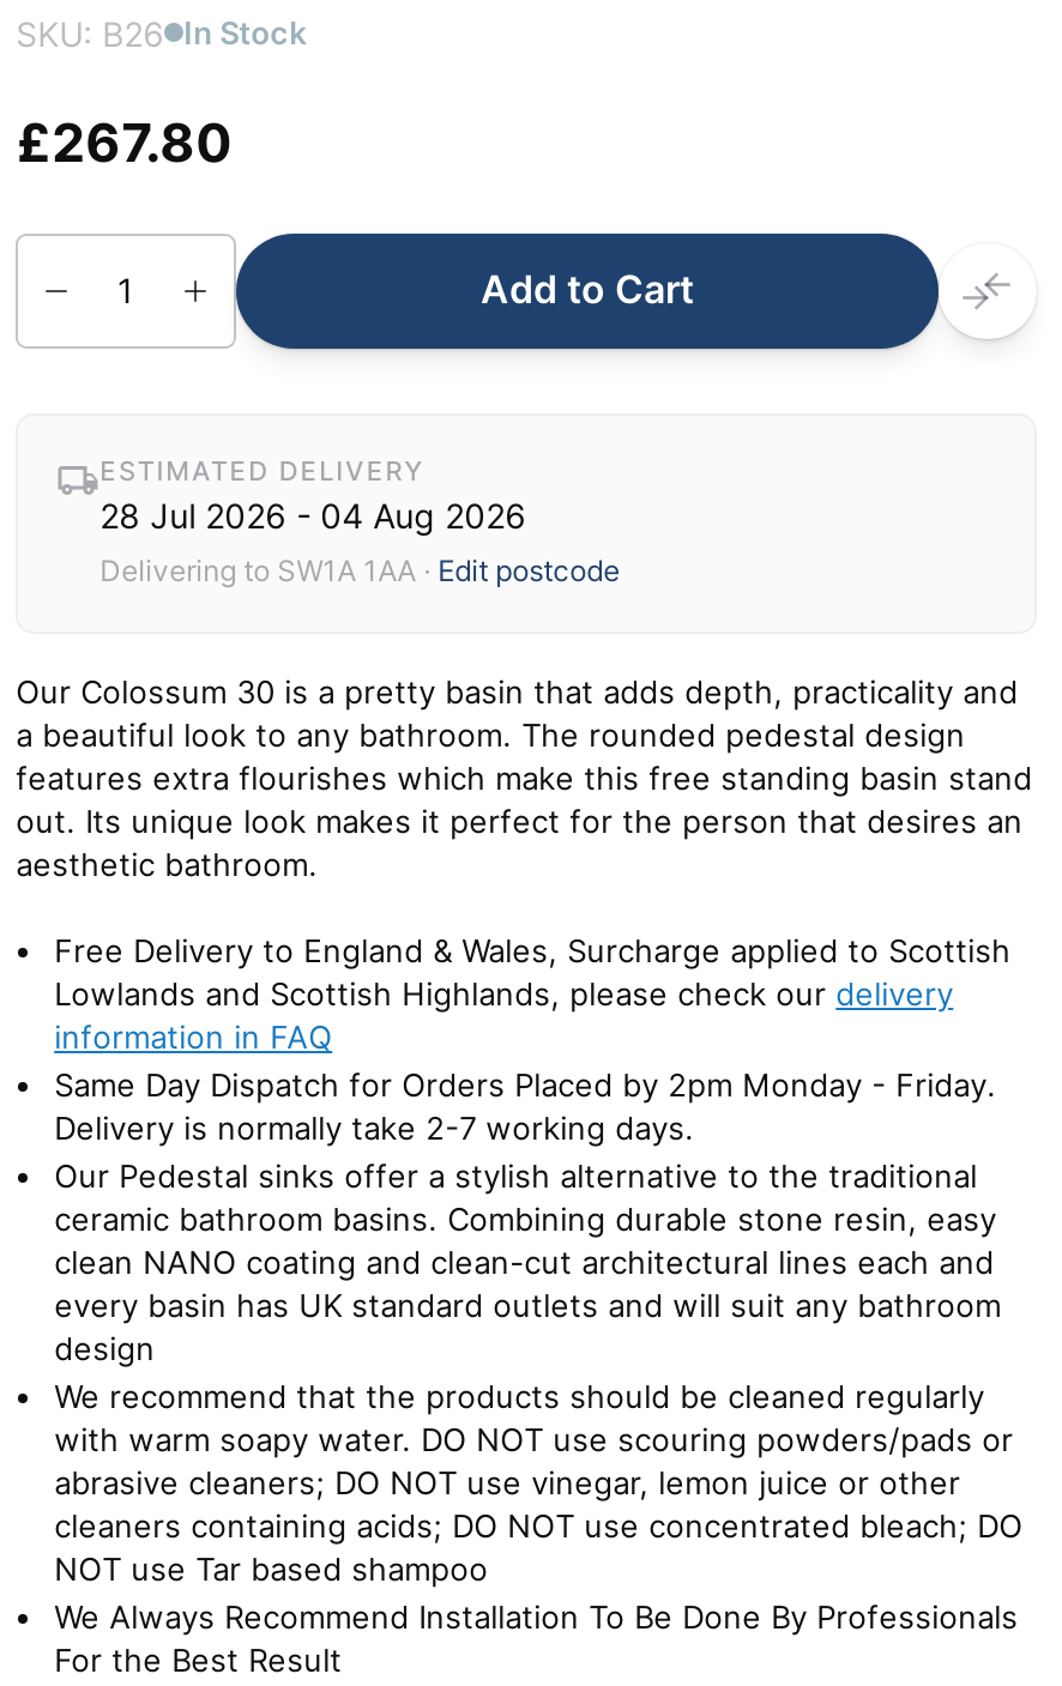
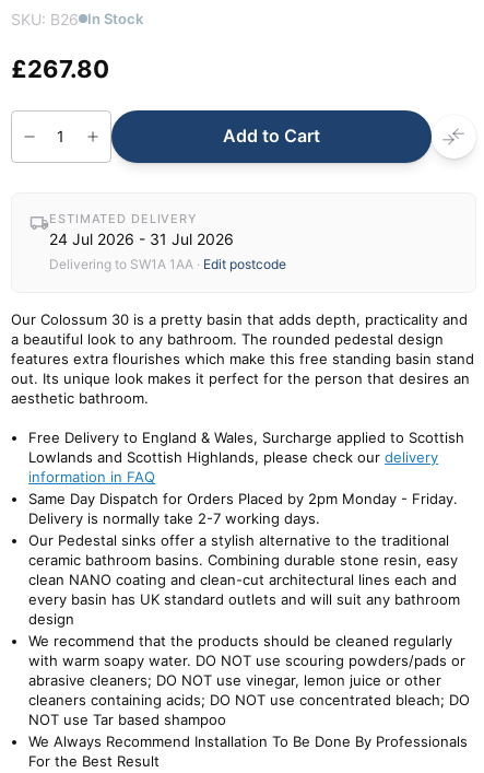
[100,494,526,535] 28 Jul 2026 - 04 Aug 2026 -> [49,229,234,248] 24 Jul 2026 - 31 Jul 2026

